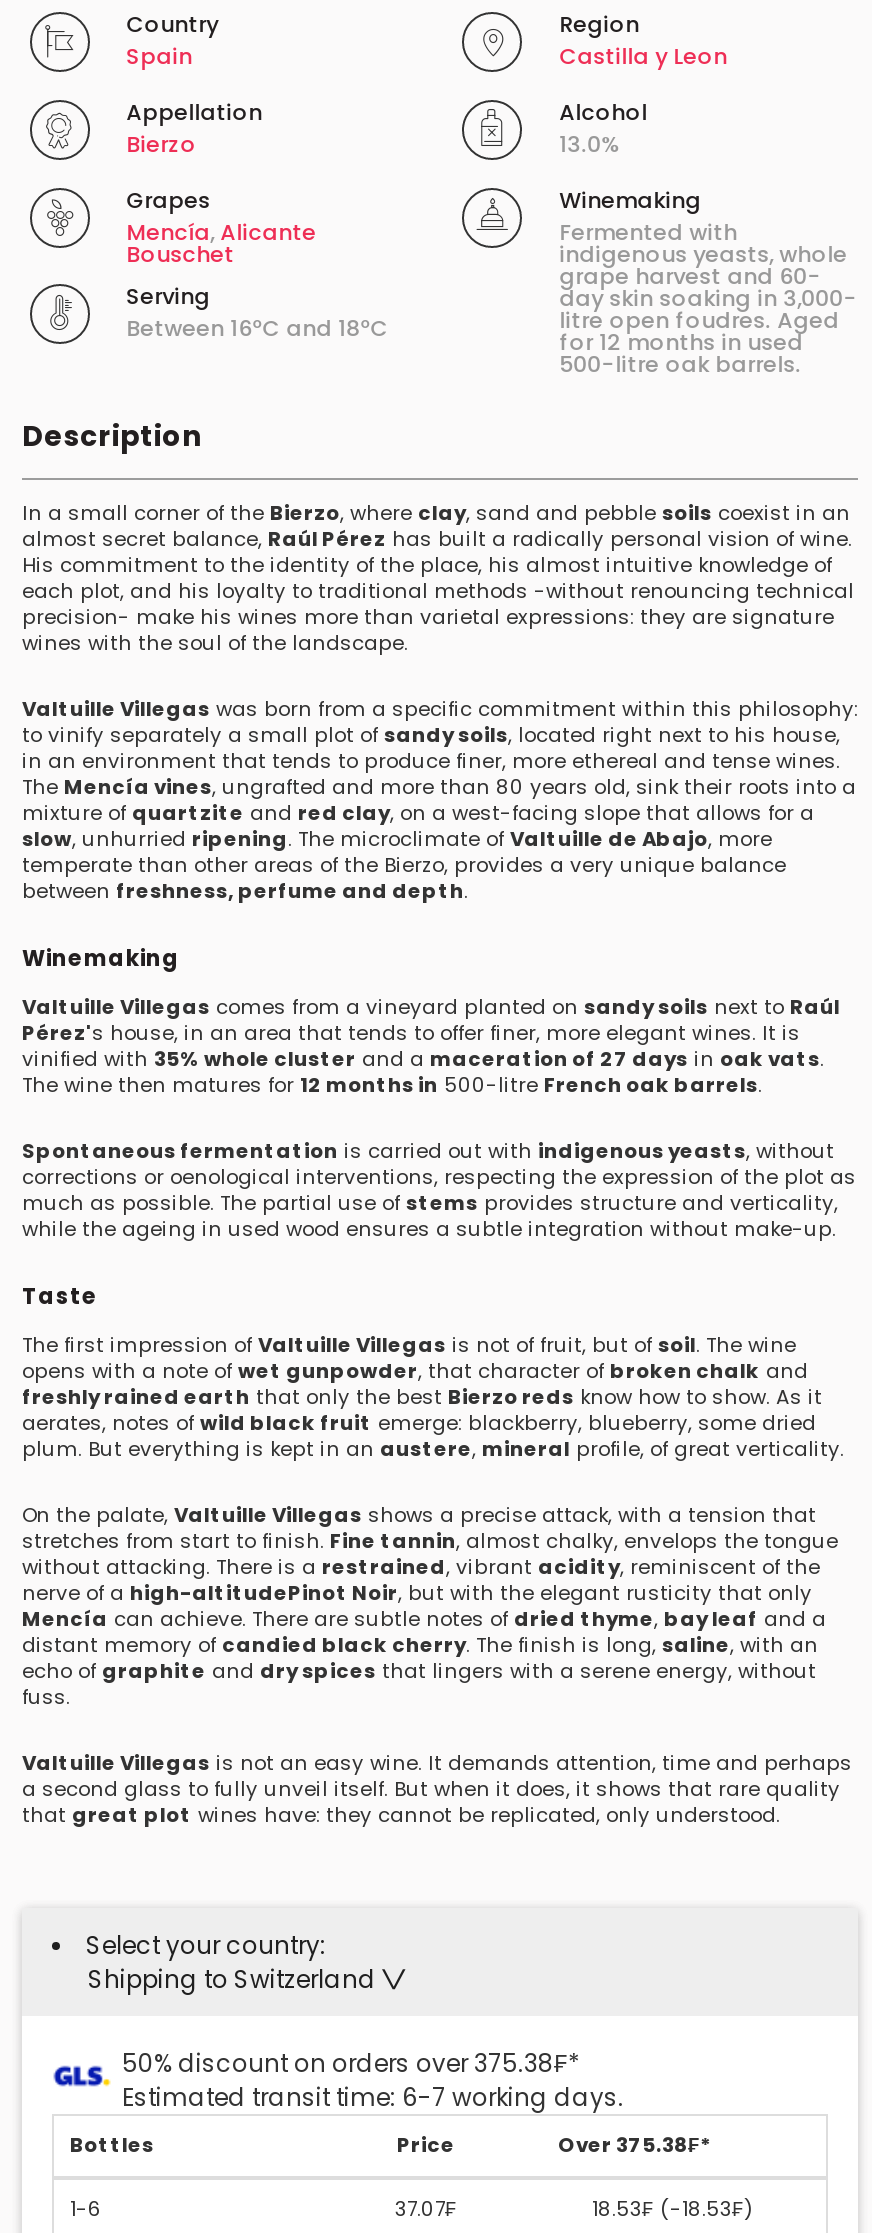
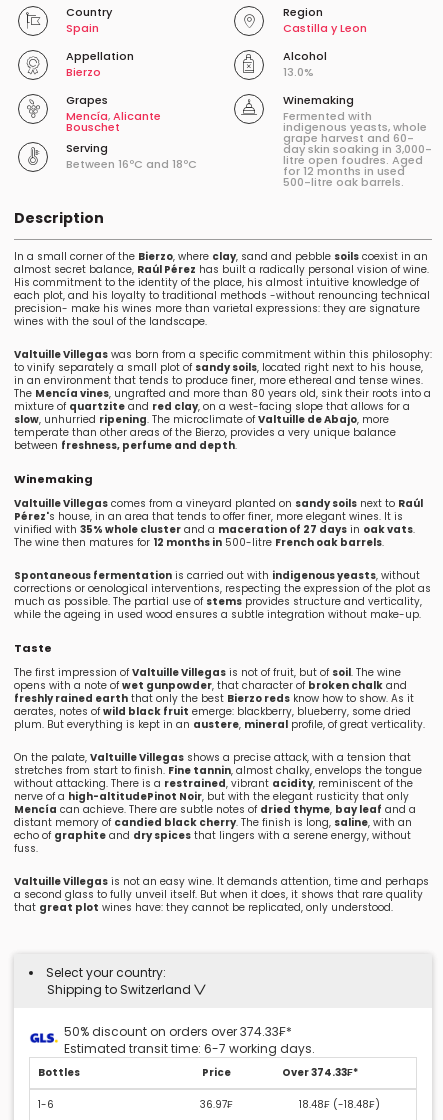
[122,2046,580,2080] 50% discount on orders over 375.38₣* -> [64,1023,292,1040] 50% discount on orders over 374.33₣*
[558,2130,710,2160] Over 375.38₣* -> [282,1065,358,1080] Over 374.33₣*
[395,2194,457,2224] 37.07₣ -> [199,1097,232,1112] 36.97₣
[592,2194,754,2224] 18.53₣ (-18.53₣) -> [299,1097,380,1112] 18.48₣ (-18.48₣)

